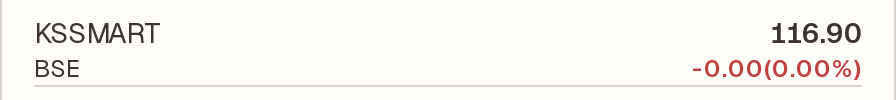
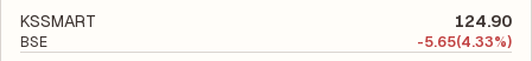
[770,15,862,51] 116.90 -> [455,11,512,32] 124.90
[692,53,862,85] -0.00(0.00%) -> [417,33,512,52] -5.65(4.33%)

